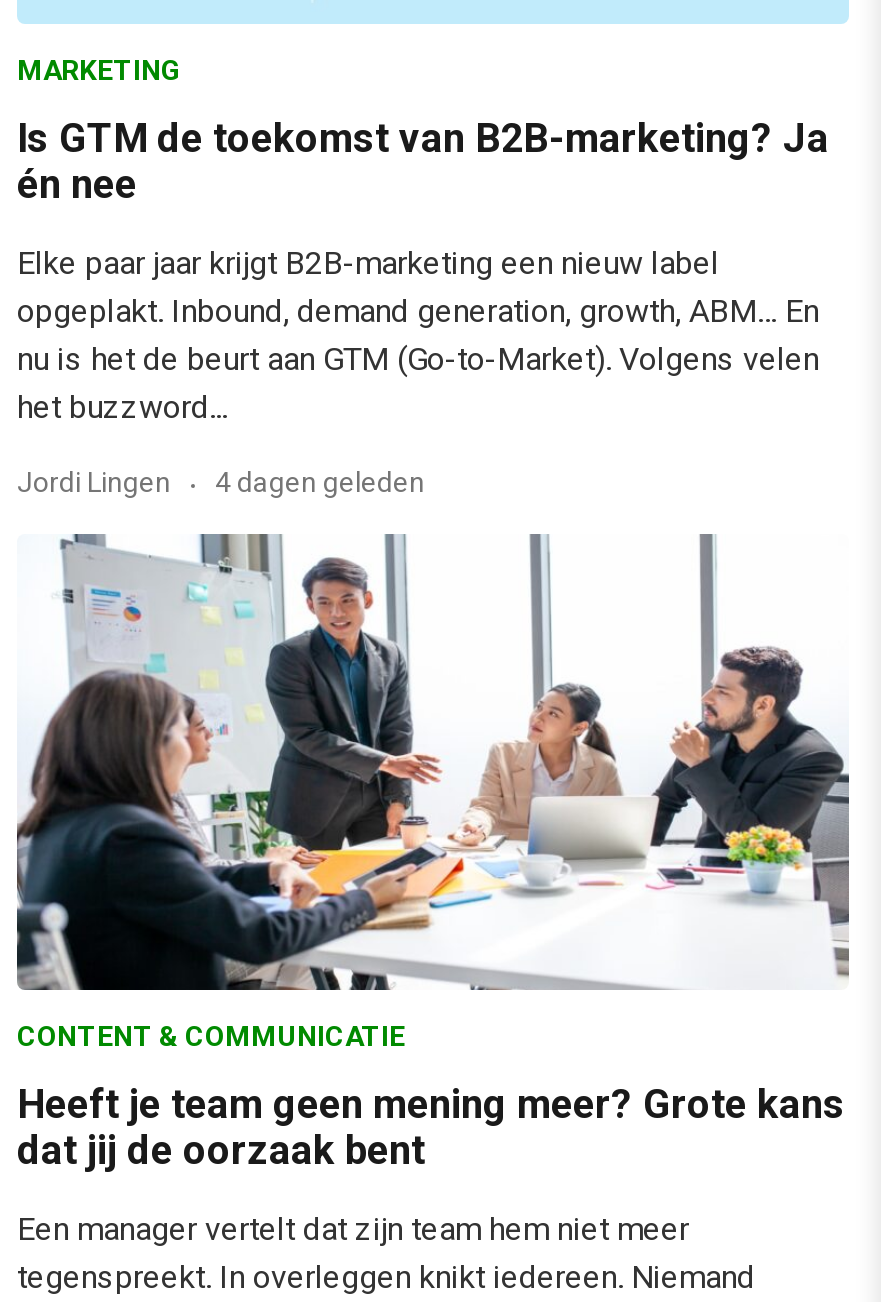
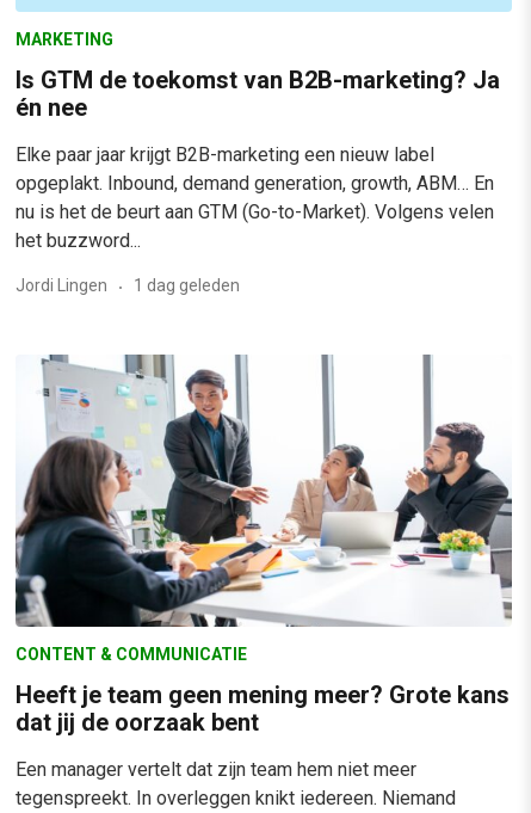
[215,467,425,499] 4 dagen geleden -> [134,276,240,295] 1 dag geleden

